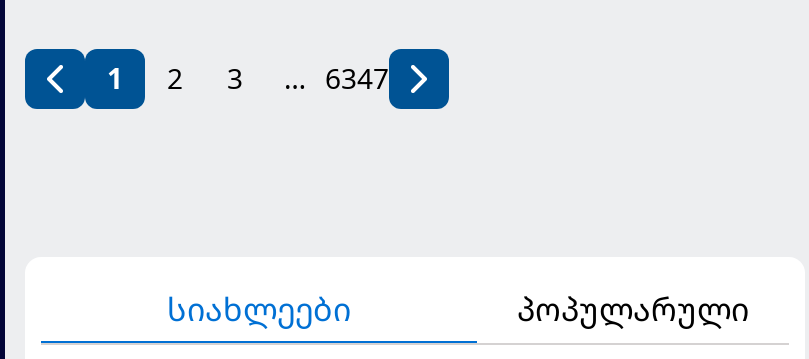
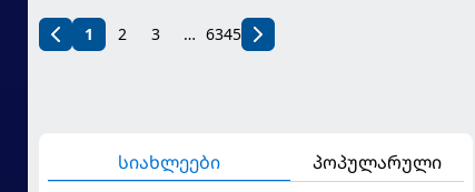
[107,60,389,98] 1 2 3 … 6347 -> [85,24,241,45] 1 2 3 … 6345

